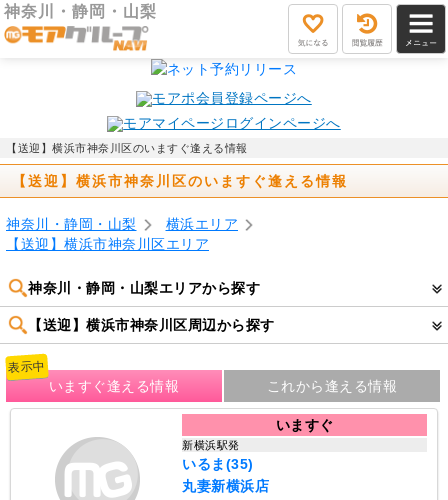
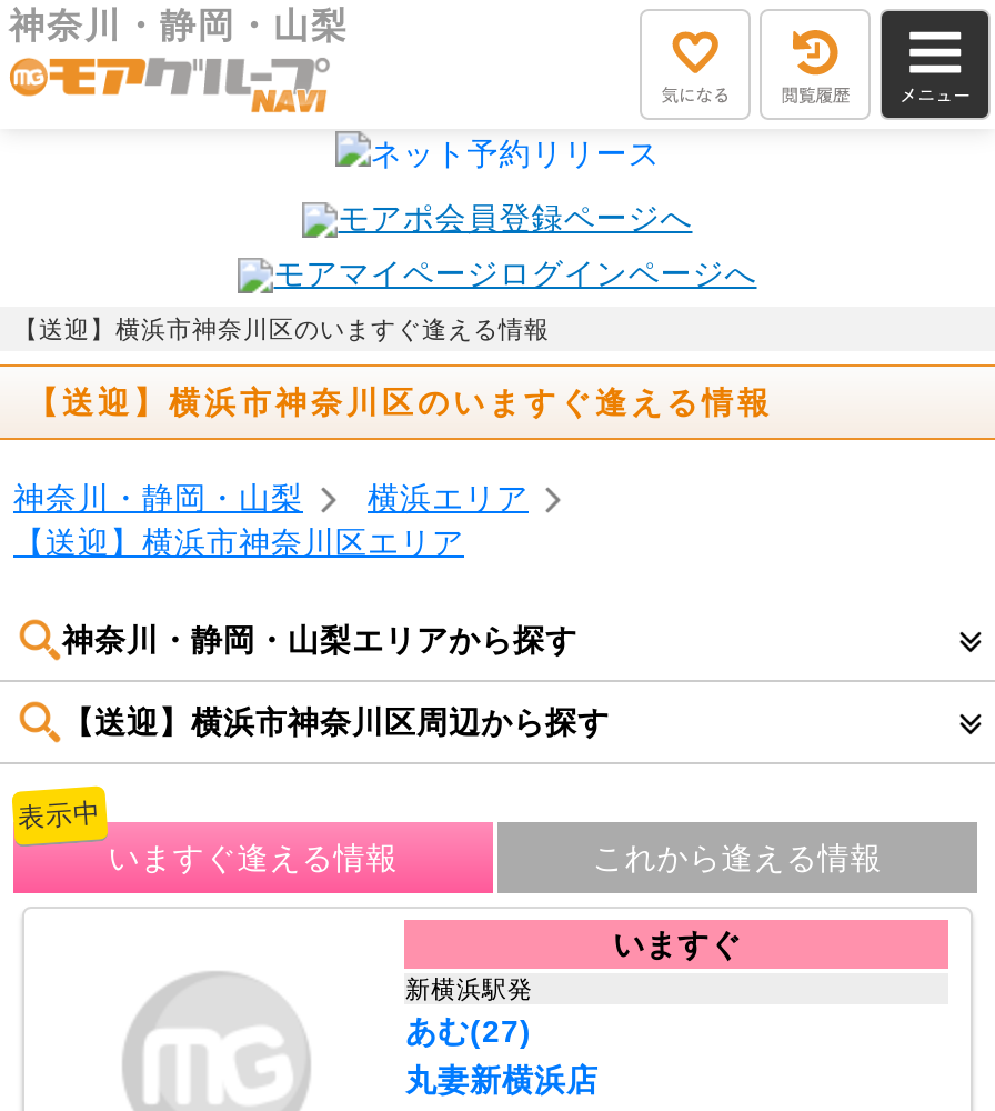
[182,456,254,472] いるま(35) -> [405,1014,532,1049] あむ(27)

